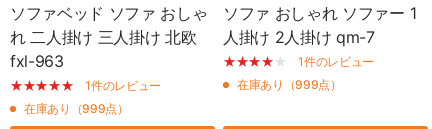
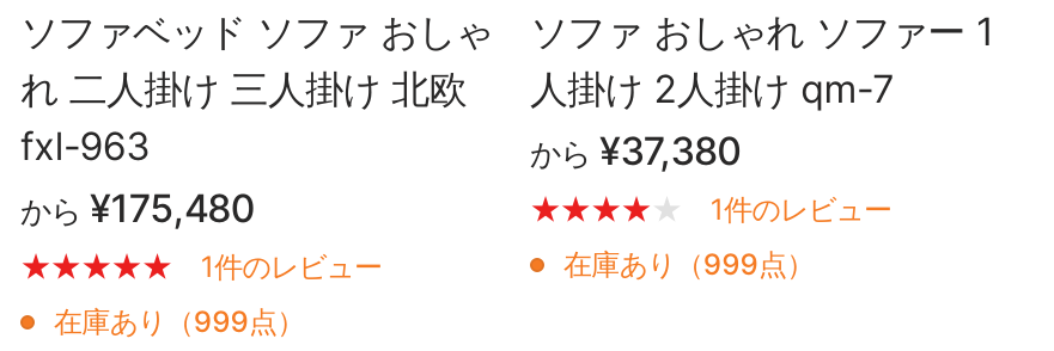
none -> [20,184,254,232] から¥175,480
none -> [530,127,740,174] から¥37,380

